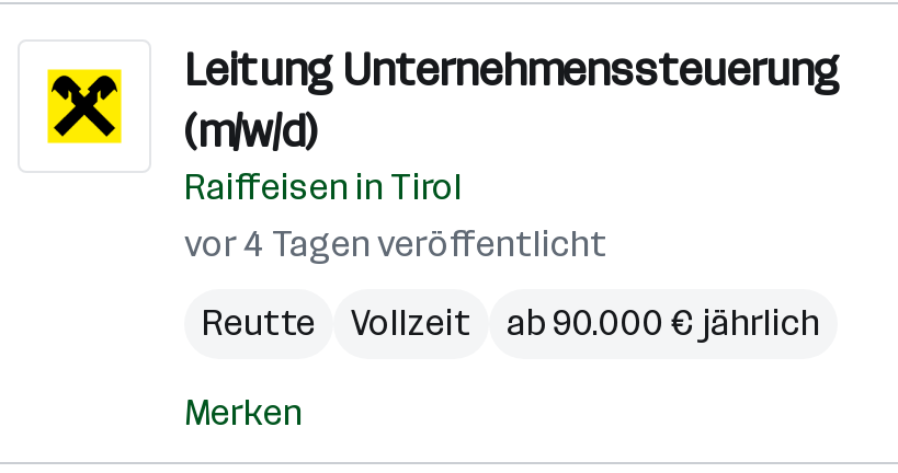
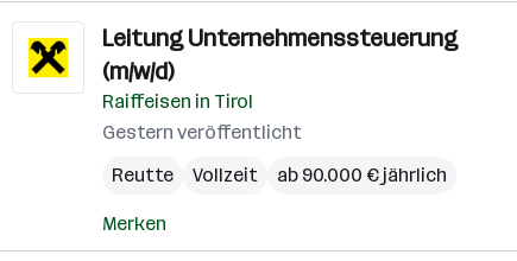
[184,223,607,265] vor 4 Tagen veröffentlicht -> [102,121,302,144] Gestern veröffentlicht

